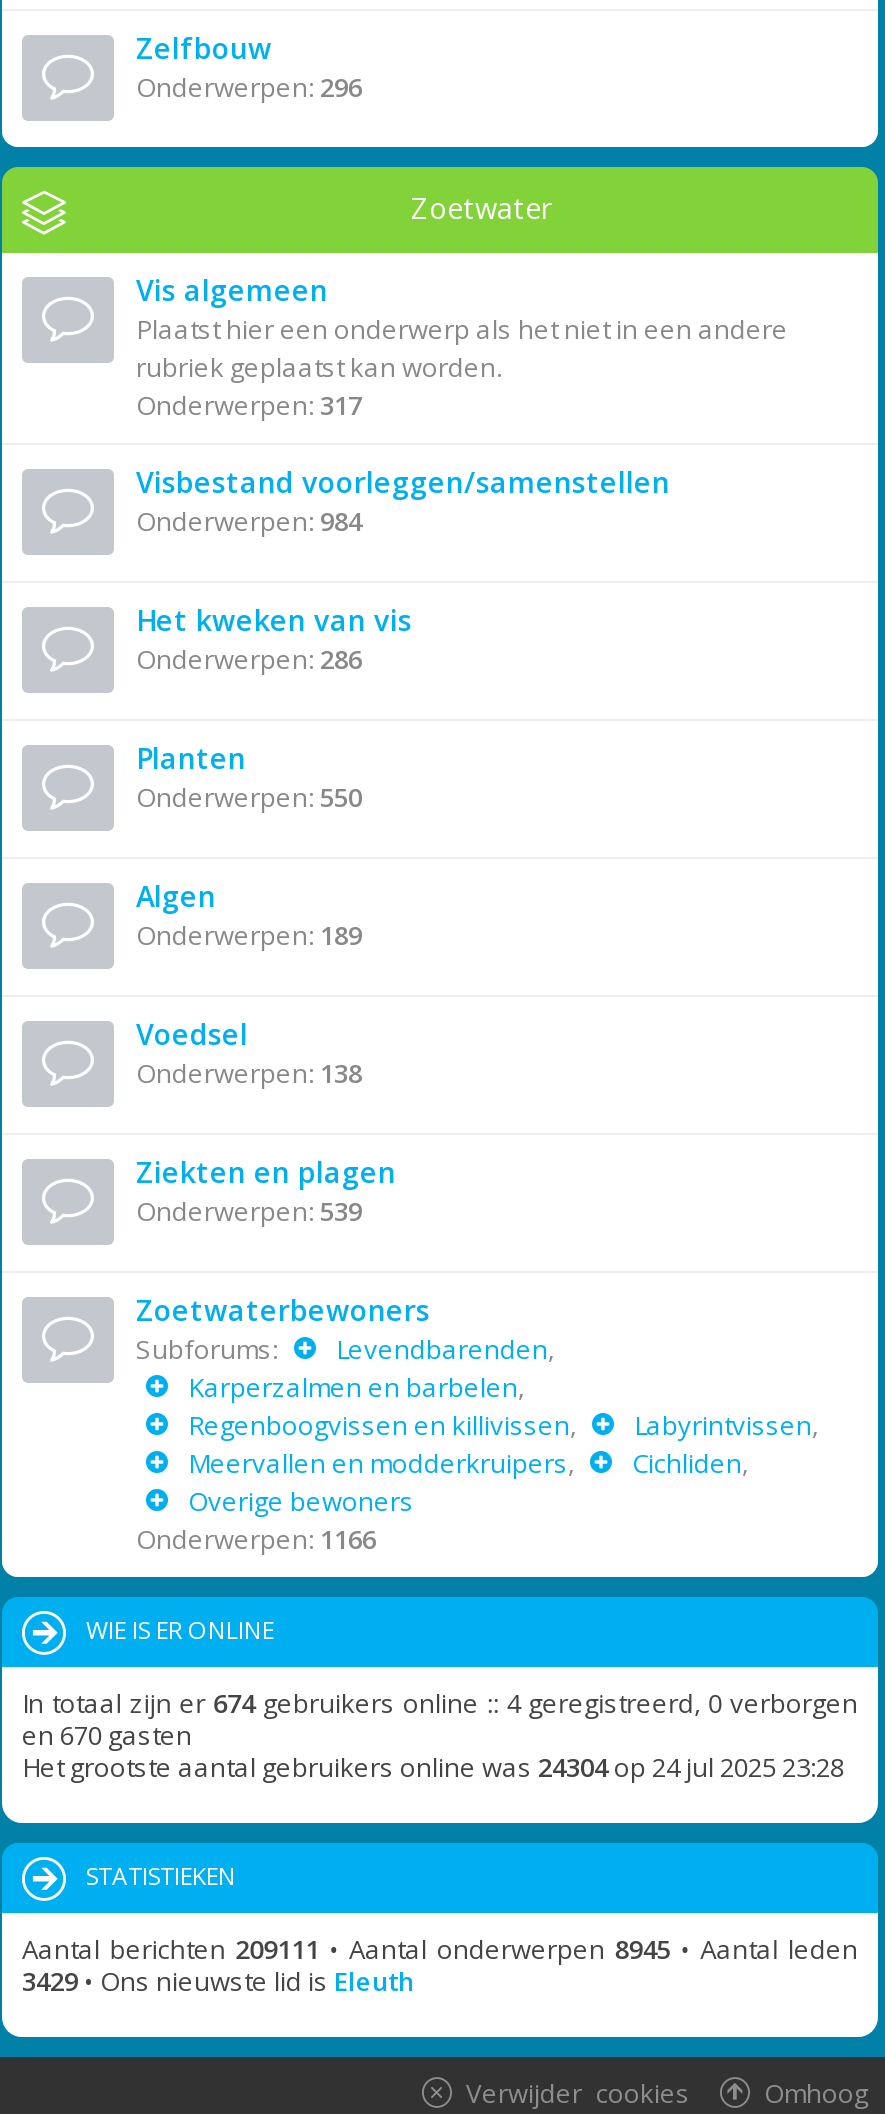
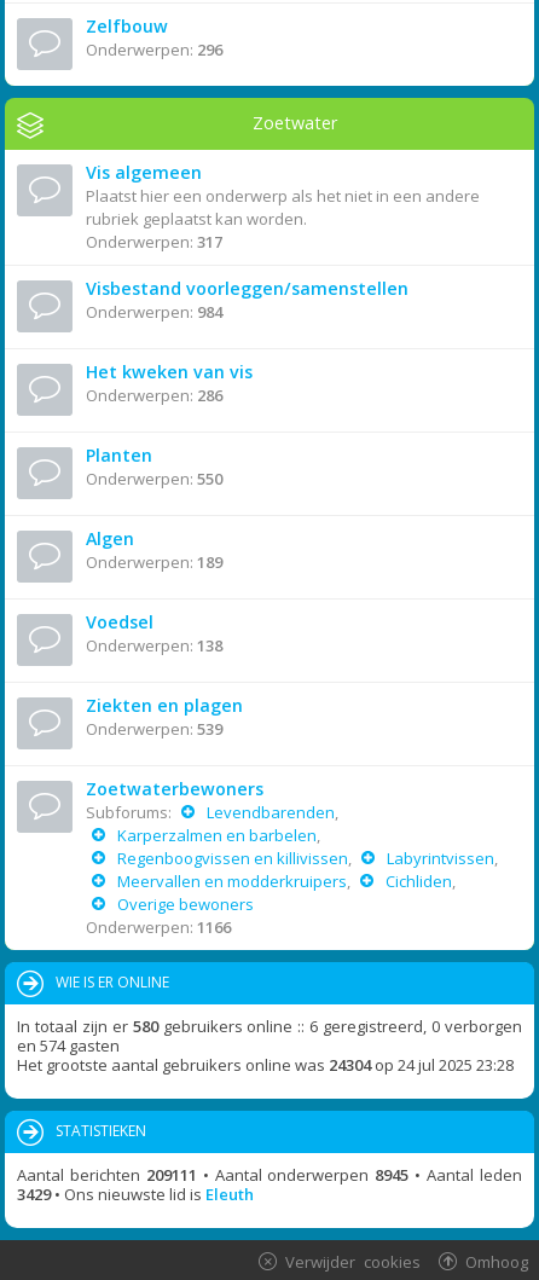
[22,1685,858,1721] In totaal zijn er 674 gebruikers online :: 4 geregistreerd, 0 verborgen -> [17,1015,522,1037] In totaal zijn er 580 gebruikers online :: 6 geregistreerd, 0 verborgen
[22,1717,192,1753] en 670 gasten -> [17,1035,120,1057] en 574 gasten

